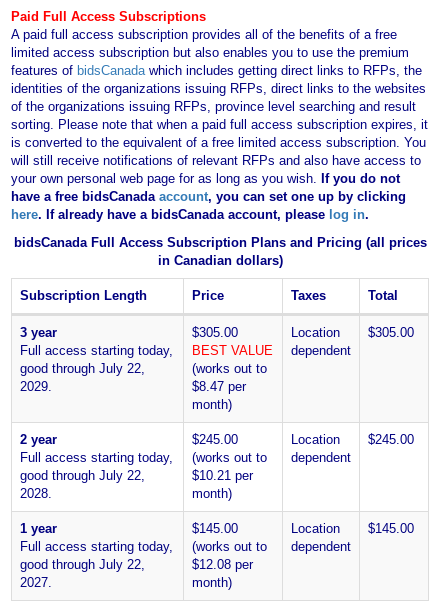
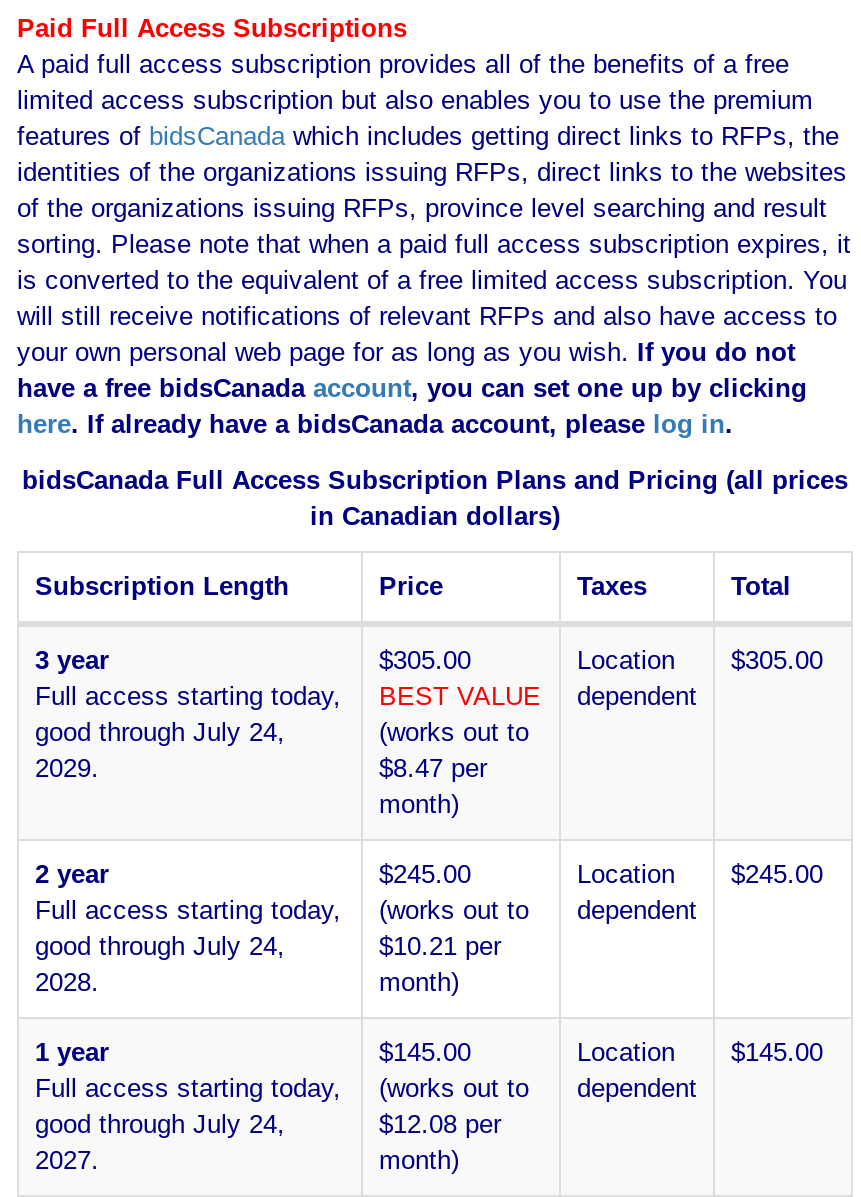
[20,361,145,376] good through July 22, -> [35,717,285,747] good through July 24,
[20,468,145,483] good through July 22, -> [35,931,285,961] good through July 24,
[20,557,145,572] good through July 22, -> [35,1109,285,1139] good through July 24,

